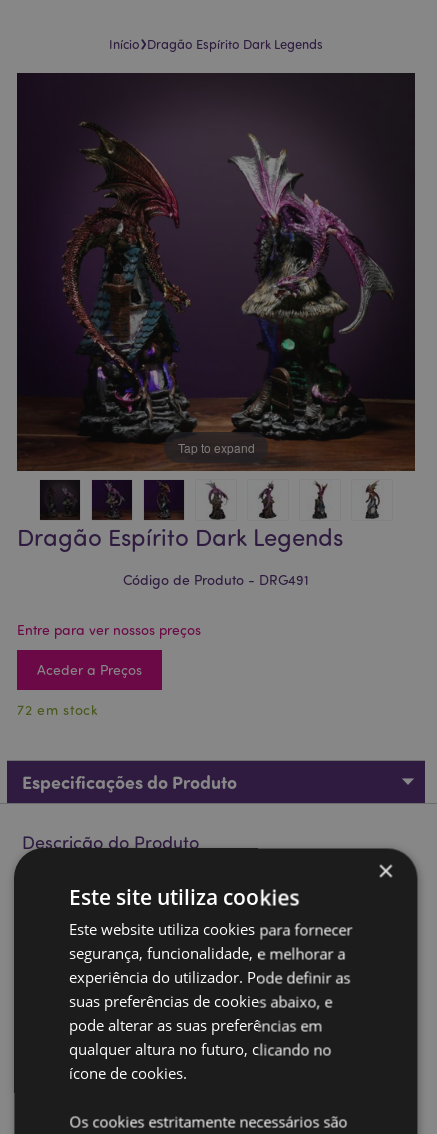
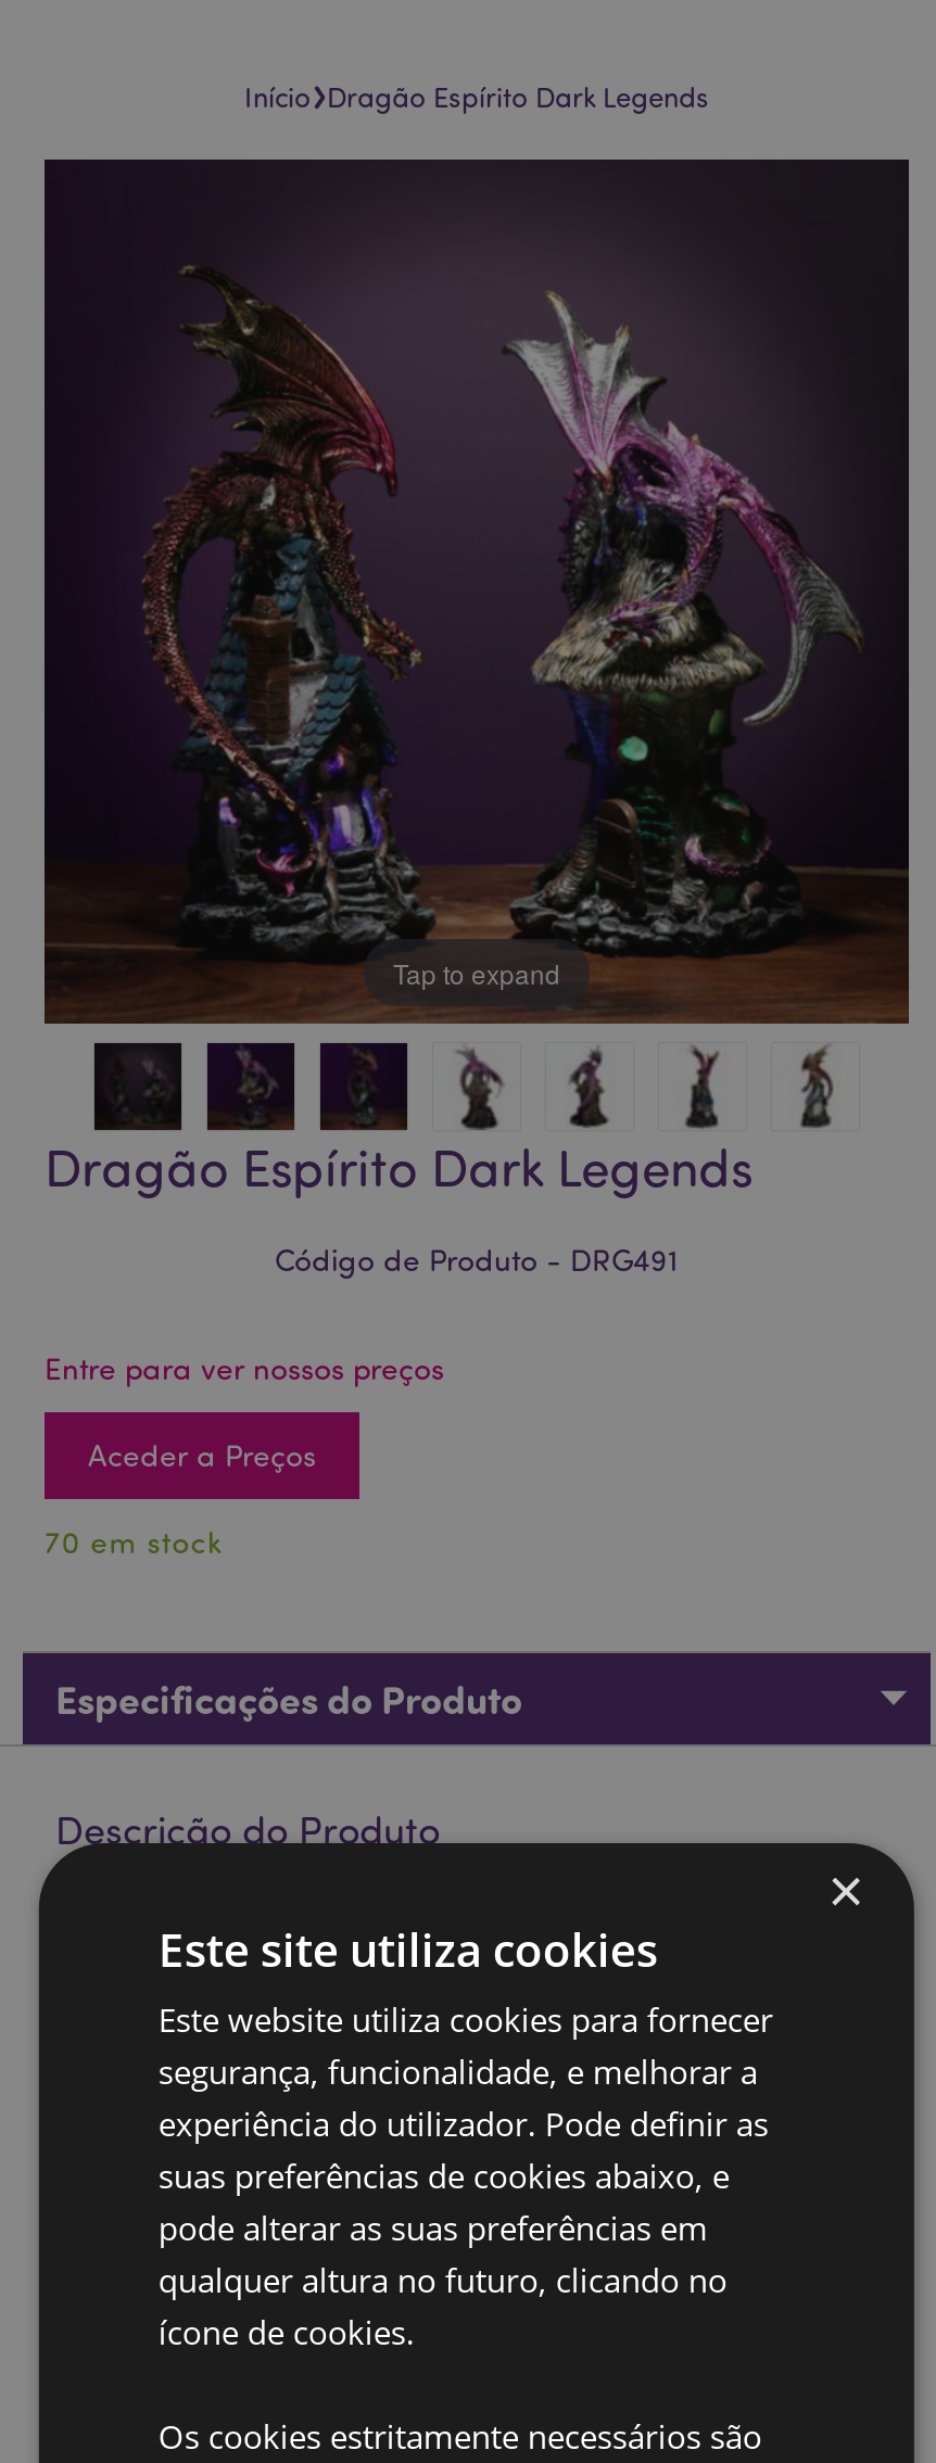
[17,701,99,718] 72 em stock -> [45,1523,224,1560] 70 em stock

